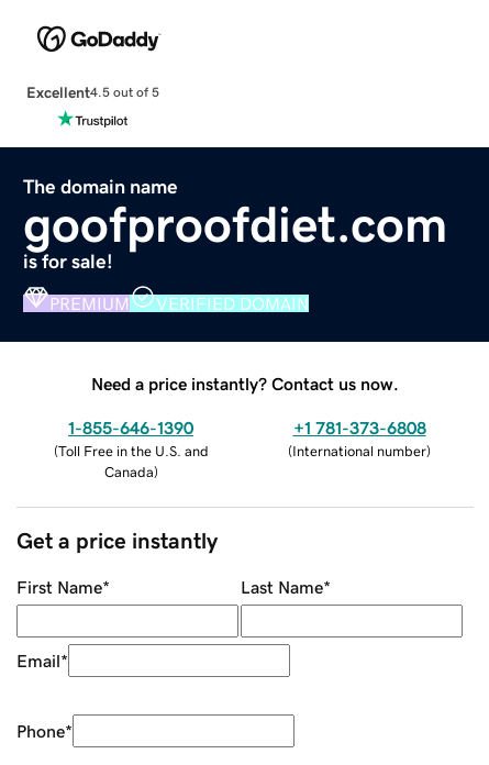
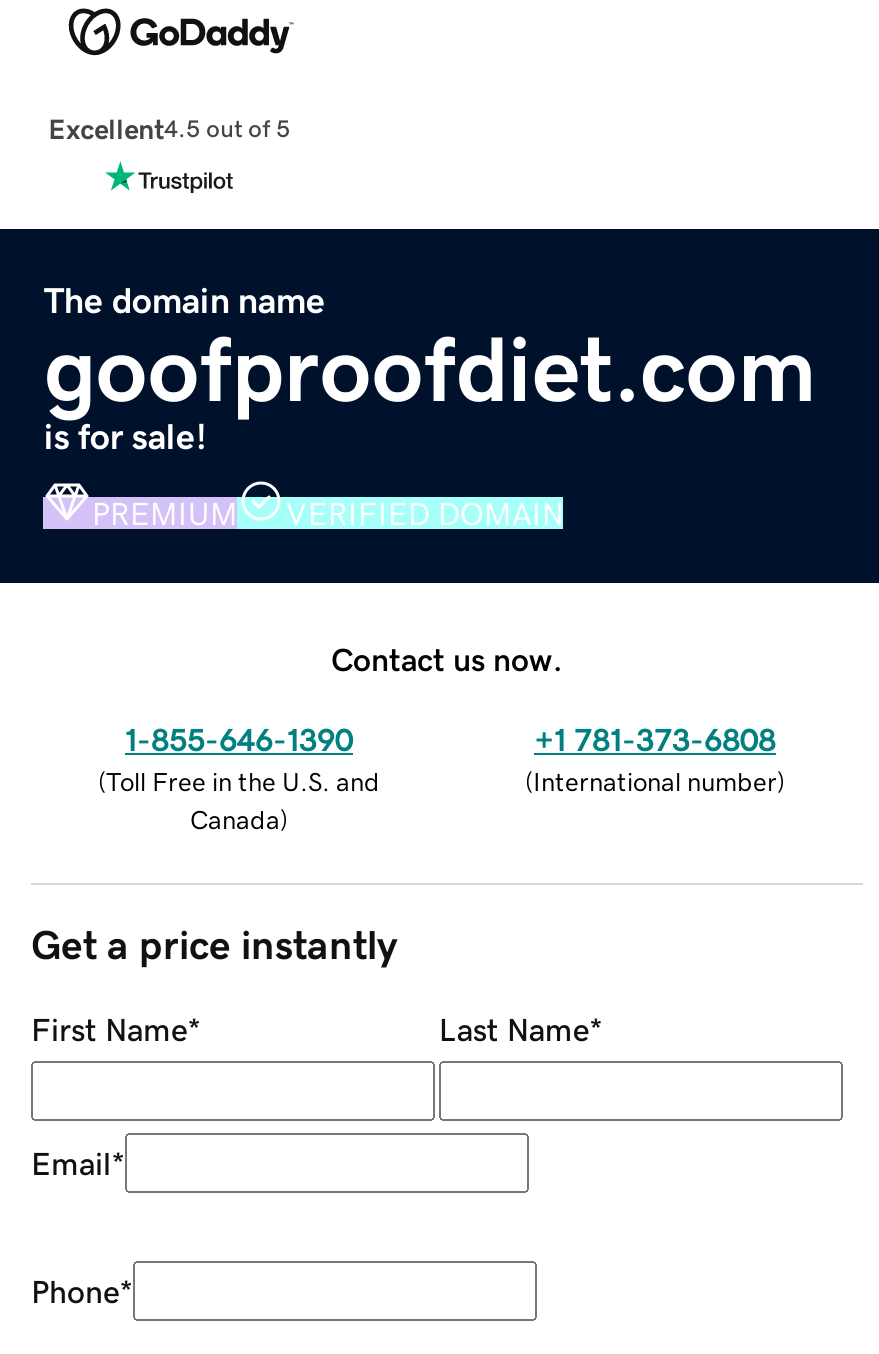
[91,374,399,392] Need a price instantly? Contact us now. -> [331,642,563,674] Contact us now.

